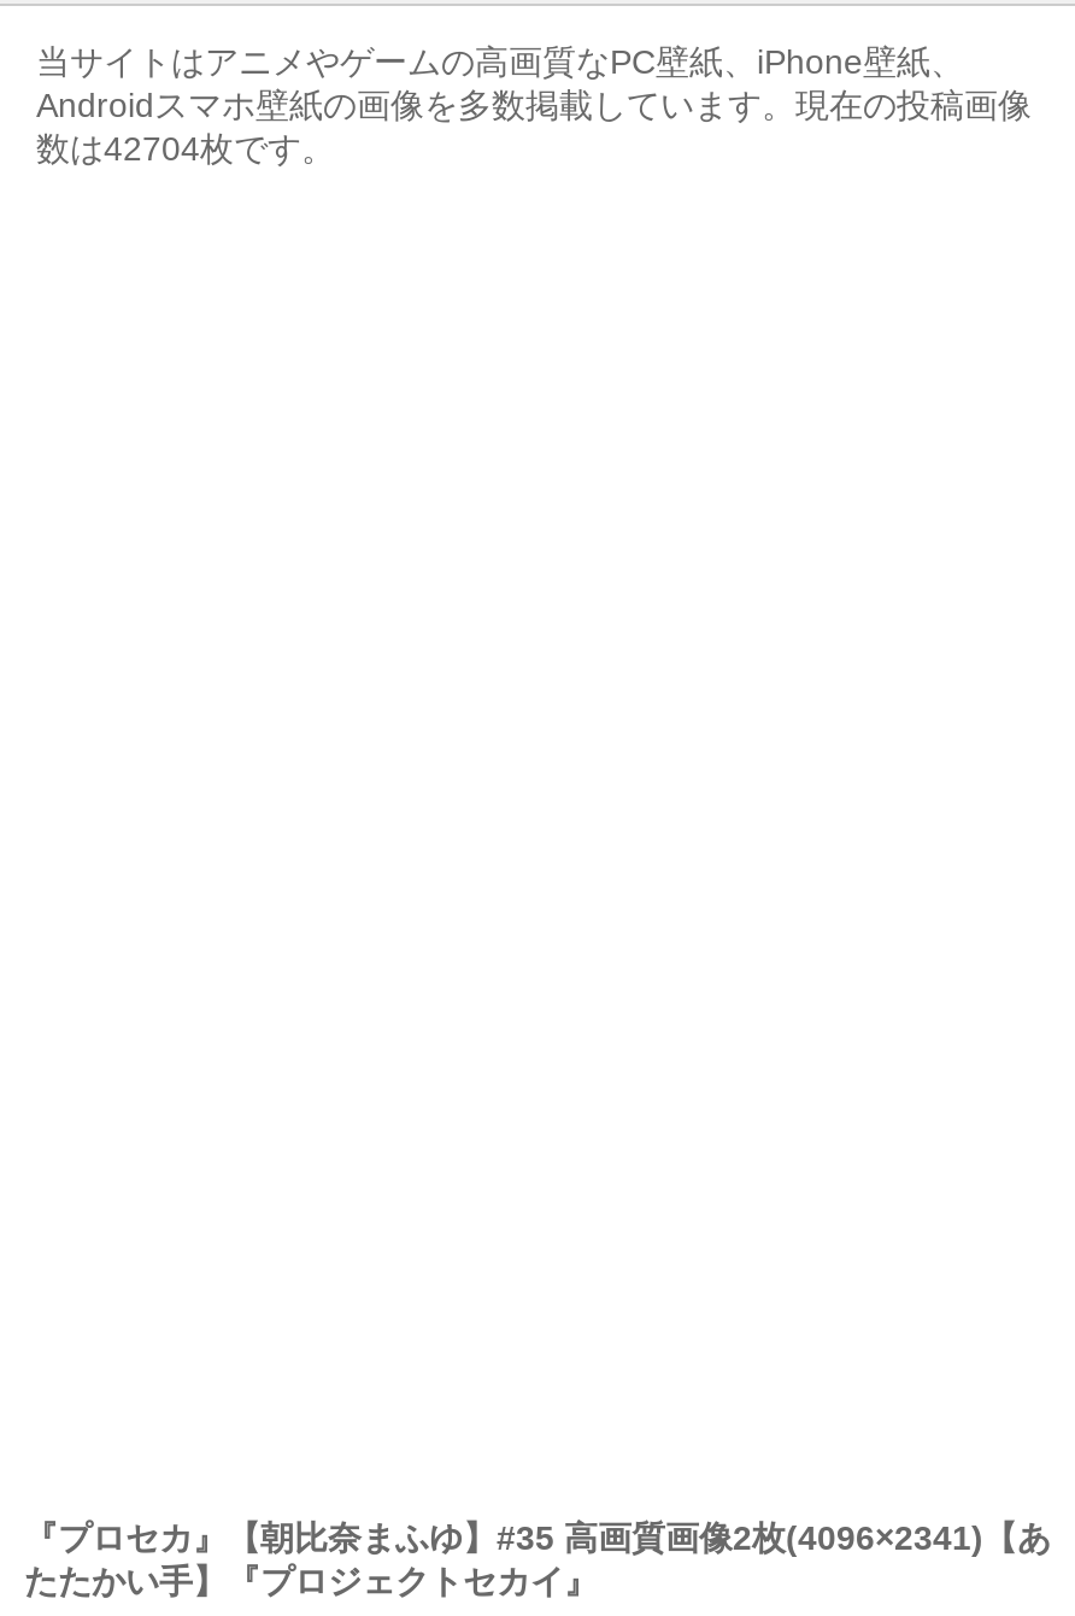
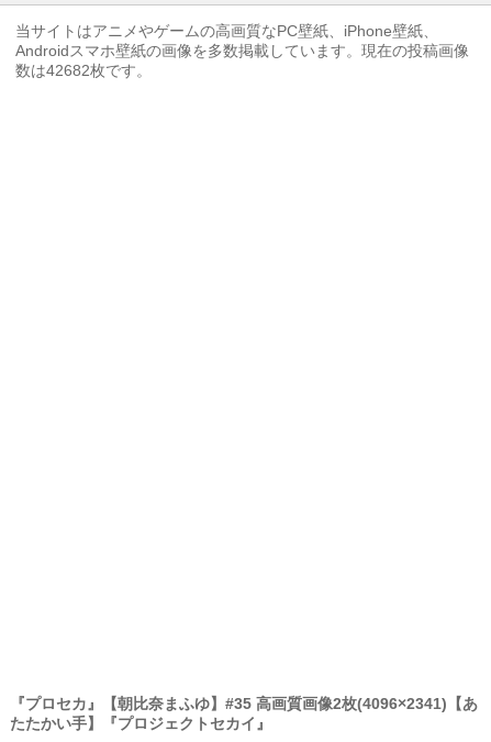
[36,129,335,168] 数は42704枚です。 -> [15,62,152,79] 数は42682枚です。

